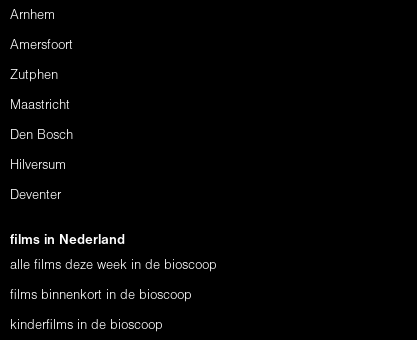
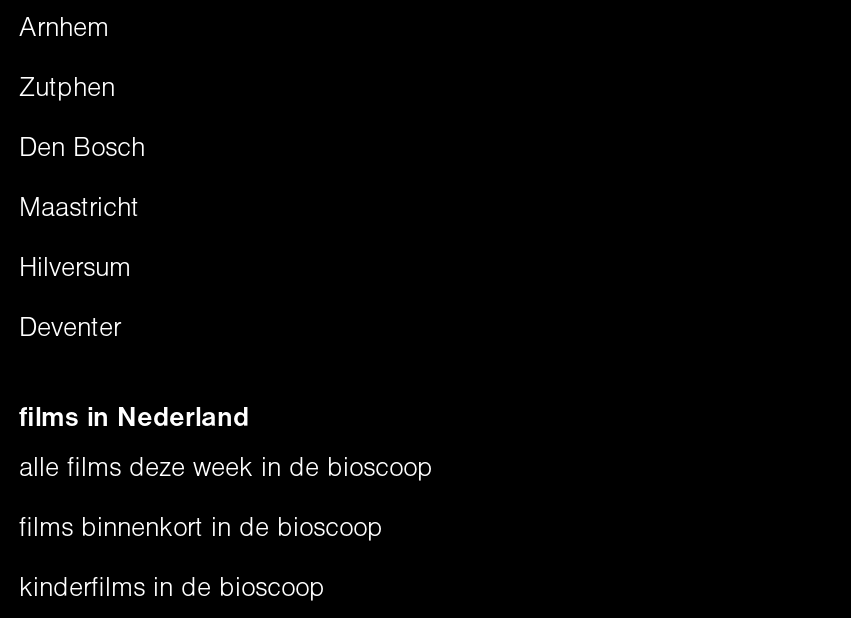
[10,40,73,51] Amersfoort -> none
moved [10,130,73,141] -> [19,138,145,160]: Den Bosch

